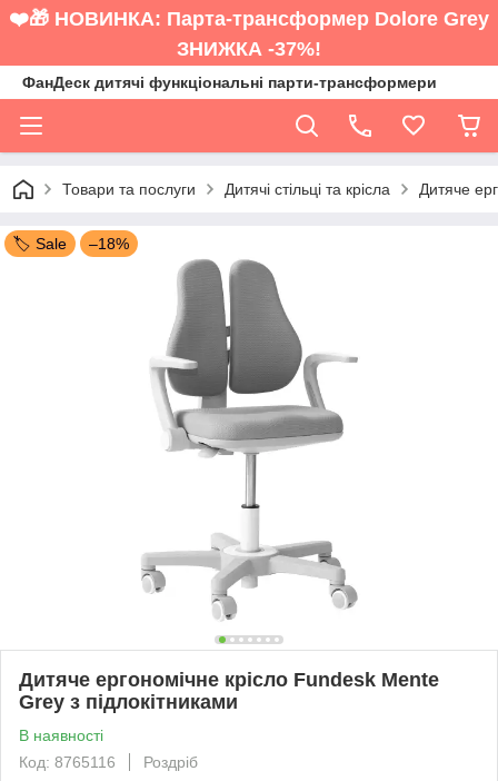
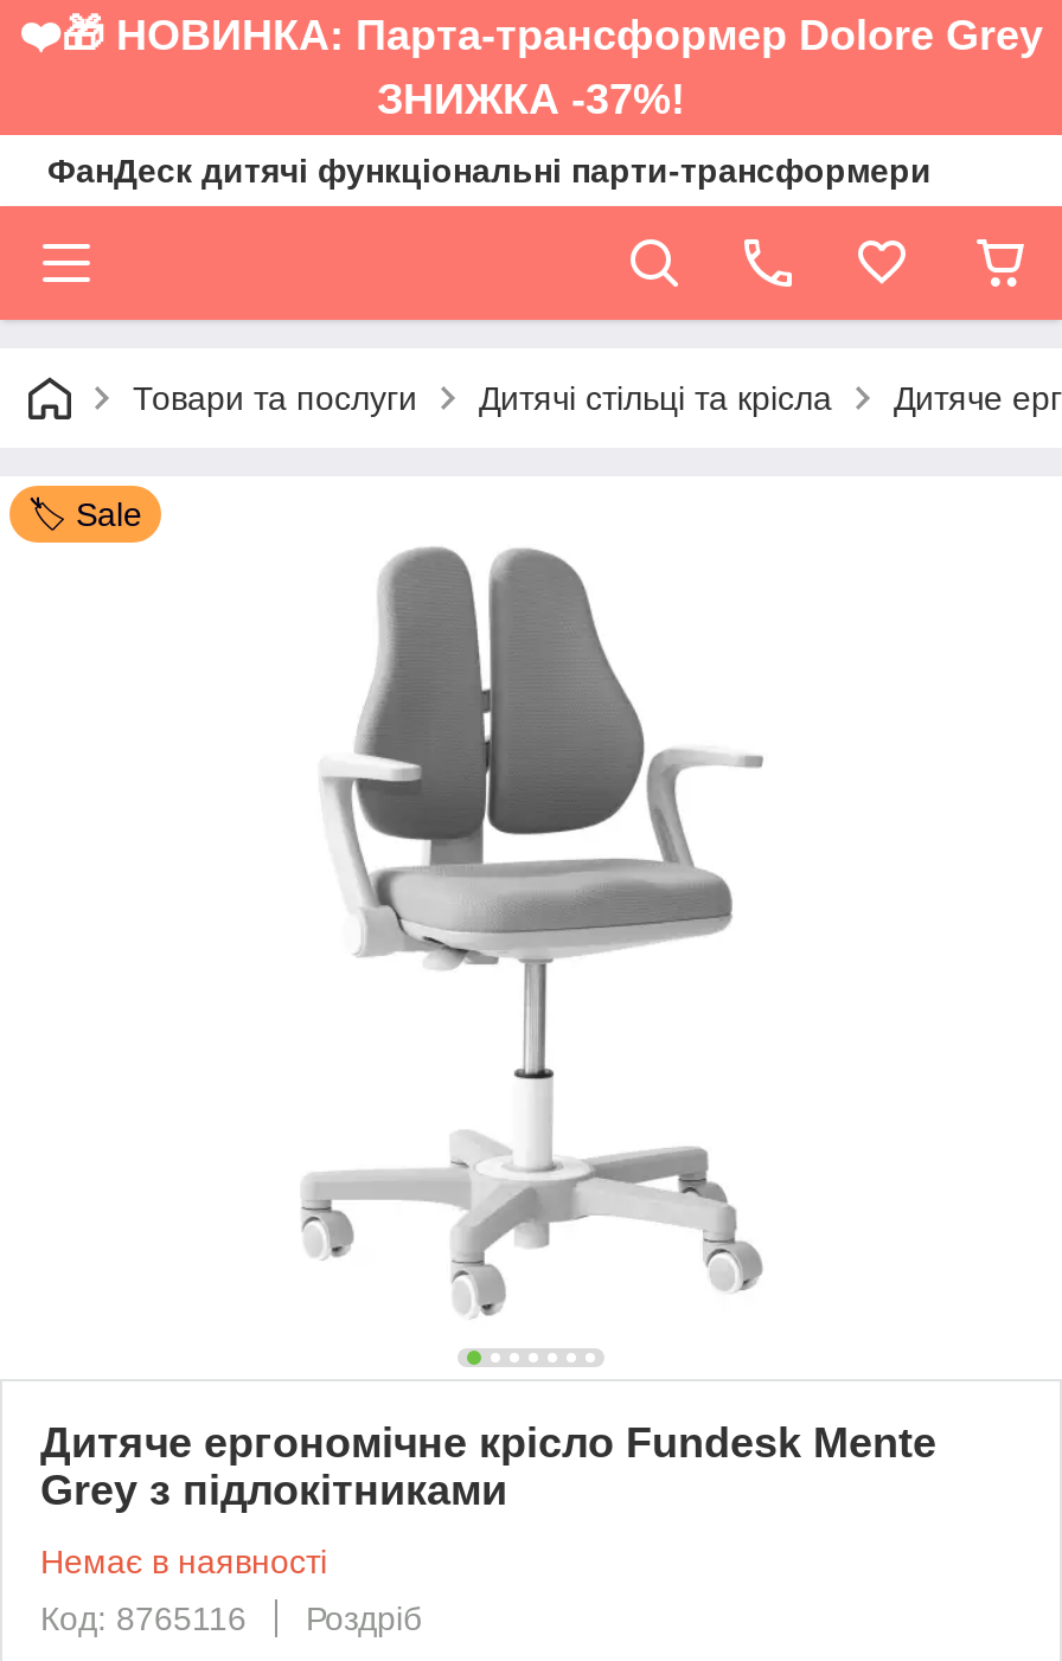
[89,235,129,253] –18% -> none
[19,726,103,744] В наявності -> [40,1542,327,1580] Немає в наявності

